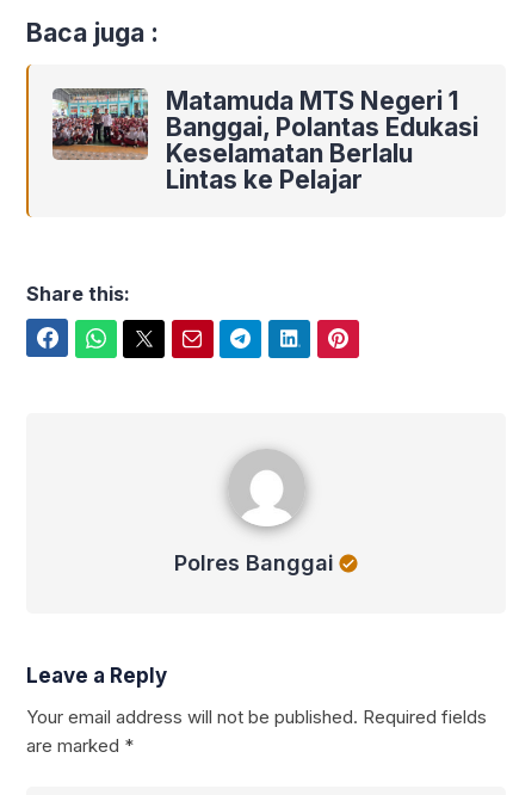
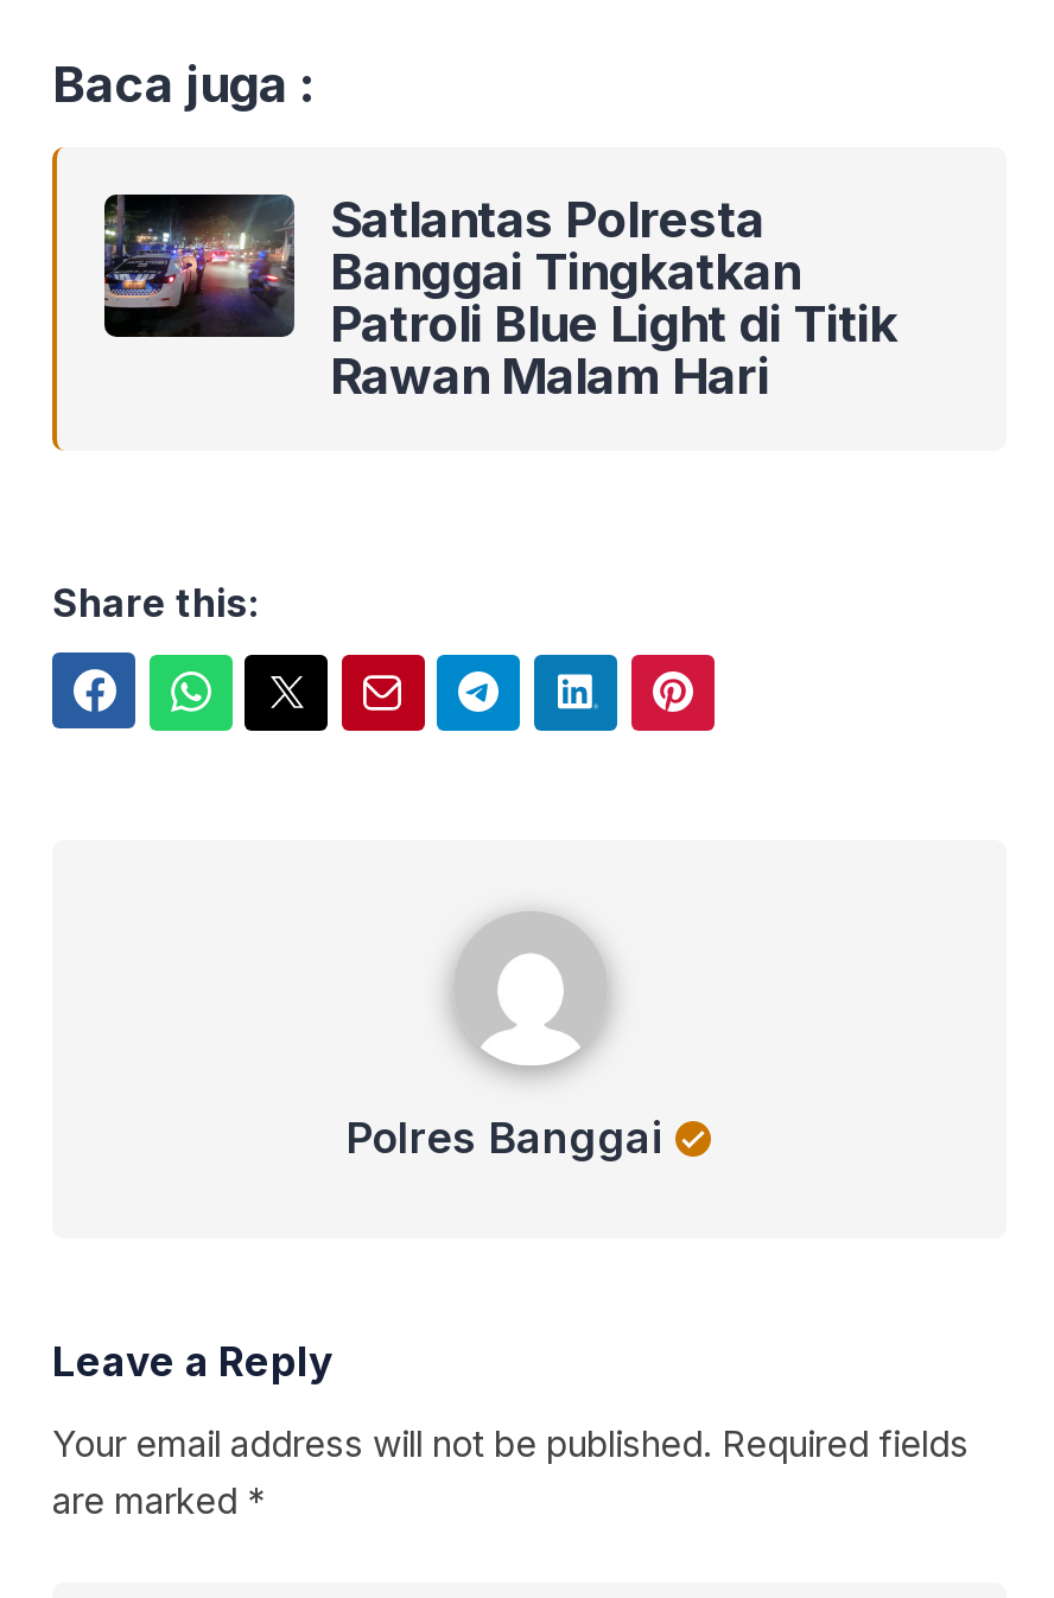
[51,86,478,195] [image] | Matamuda MTS Negeri 1 | Banggai, Polantas Edukasi | Keselamatan Berlalu | Lintas ke Pelajar -> [102,191,897,407] [image] | Satlantas Polresta | Banggai Tingkatkan | Patroli Blue Light di Titik | Rawan Malam Hari

